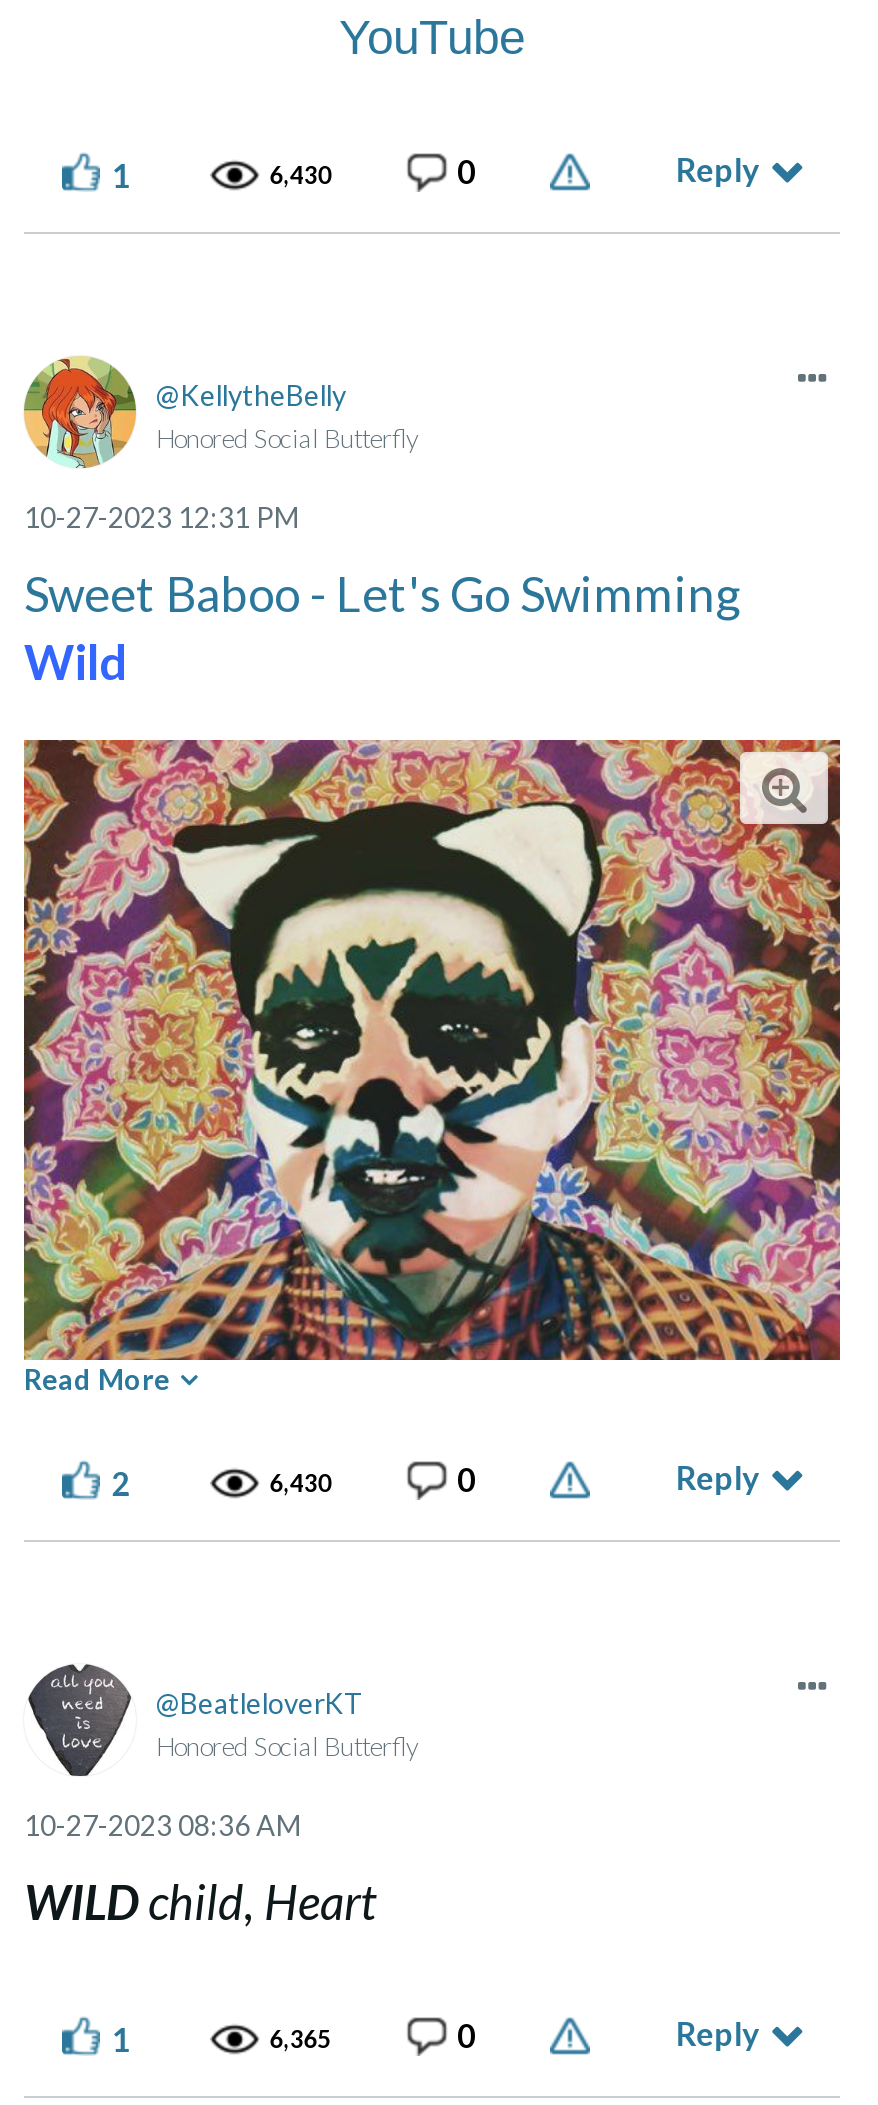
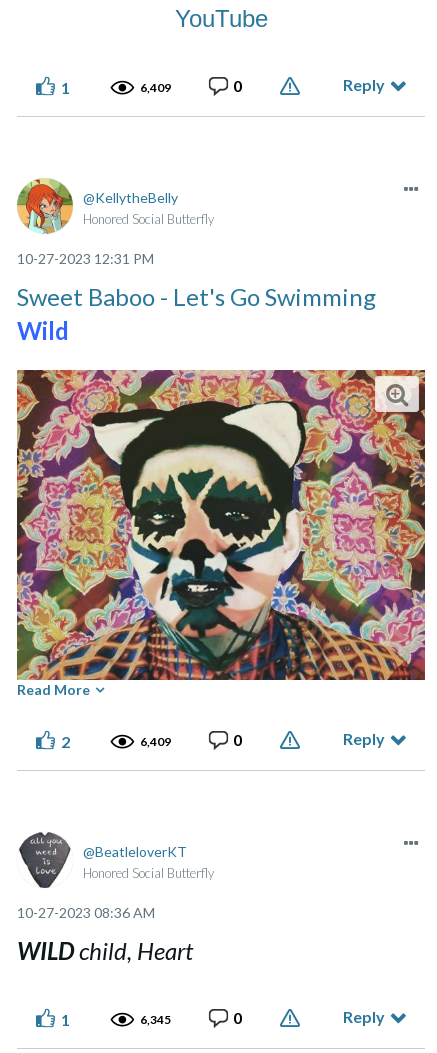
[269,159,331,189] 6,430 -> [140,80,171,95] 6,409
[269,1467,331,1497] 6,430 -> [140,734,171,749] 6,409
[269,2023,331,2053] 6,365 -> [140,1012,171,1027] 6,345

